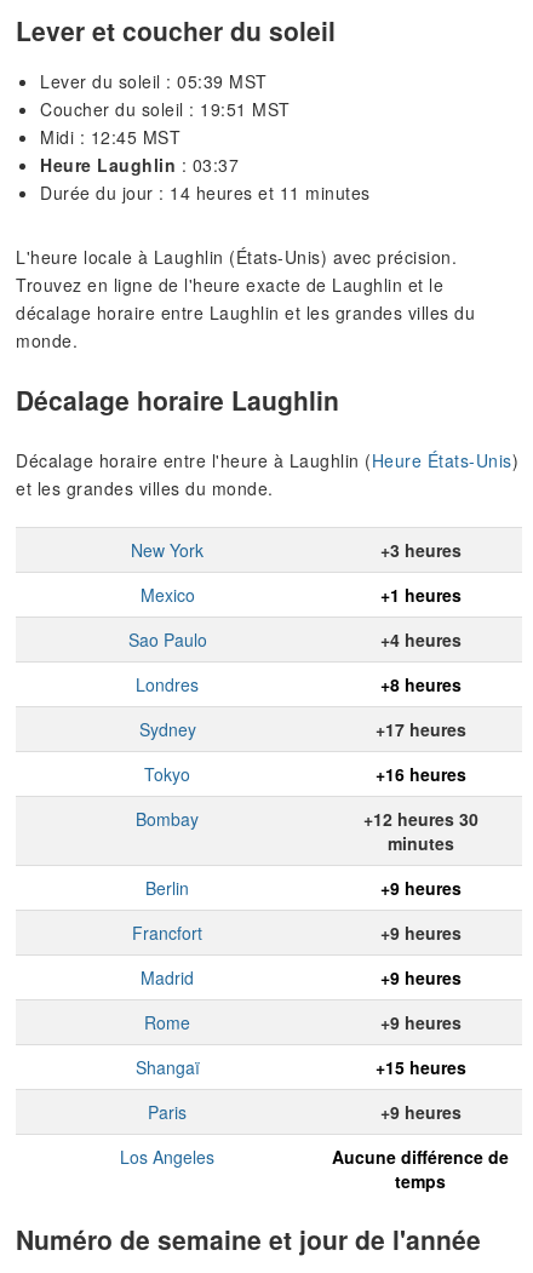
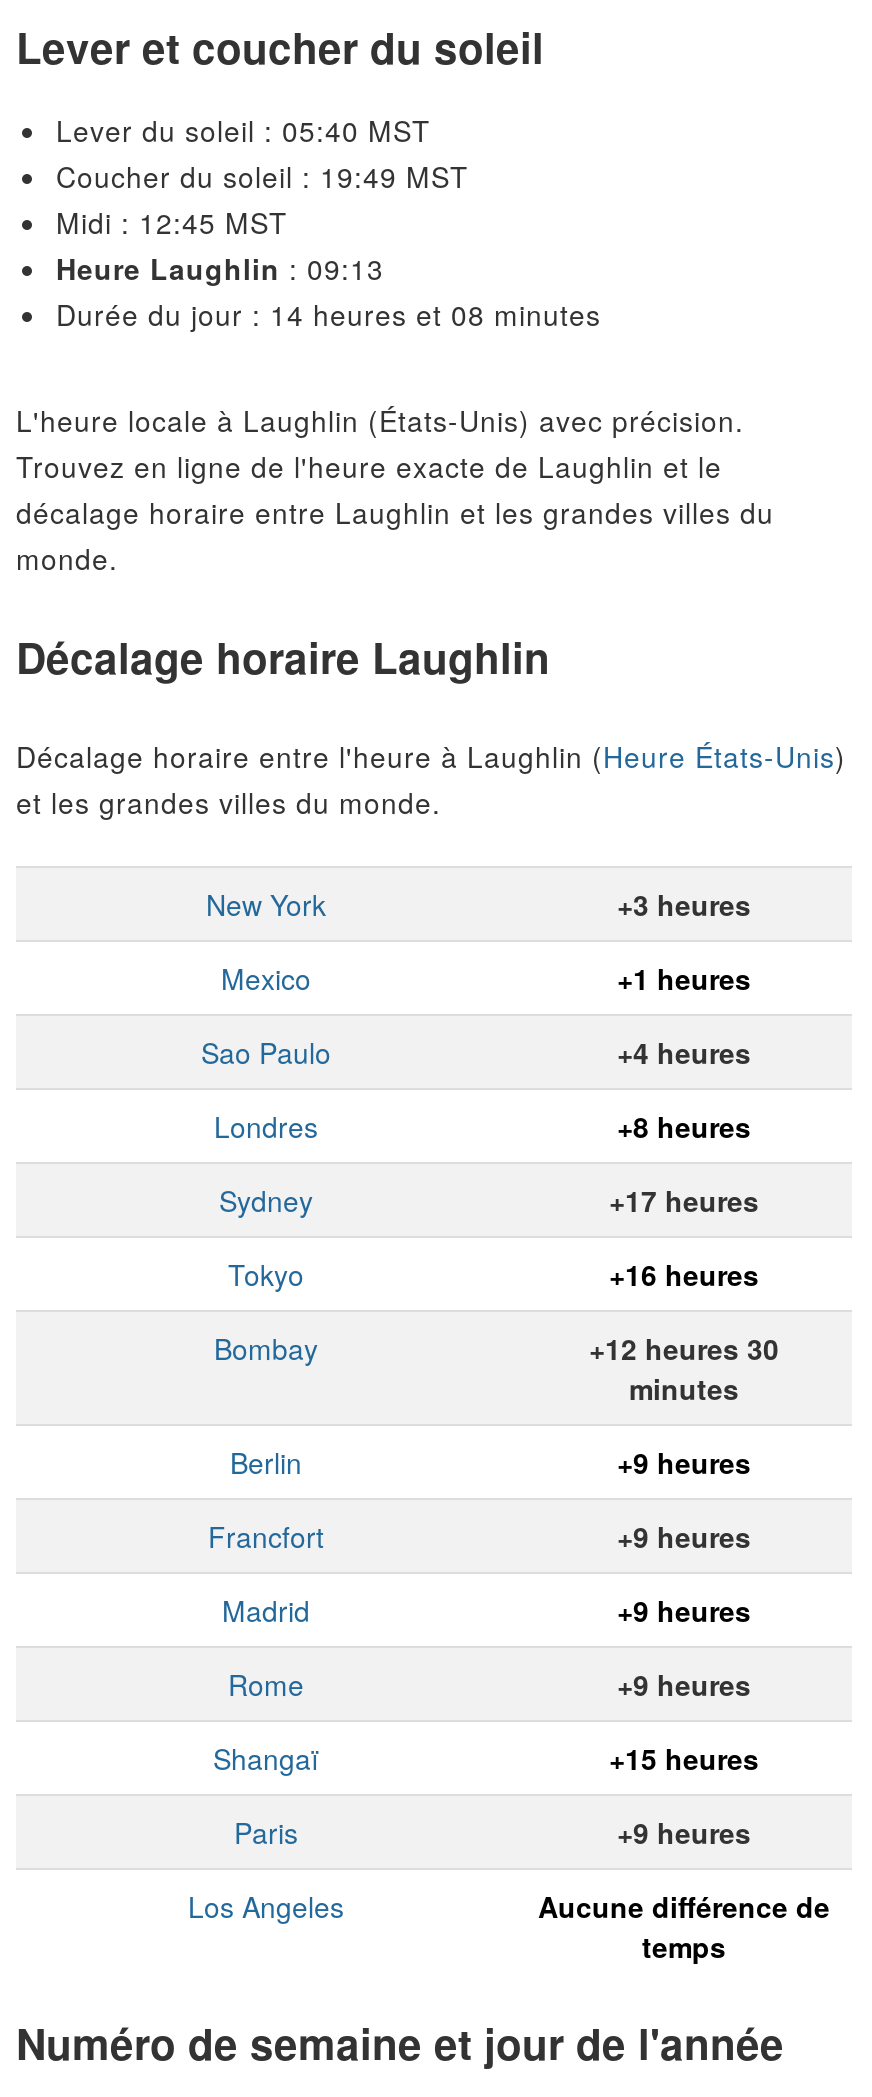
[40,69,267,93] Lever du soleil : 05:39 MST -> [56,110,431,150] Lever du soleil : 05:40 MST
[40,97,290,121] Coucher du soleil : 19:51 MST -> [56,156,469,196] Coucher du soleil : 19:49 MST
[40,152,239,177] Heure Laughlin: 03:37 -> [56,248,384,288] Heure Laughlin: 09:13
[40,180,370,205] Durée du jour : 14 heures et 11 minutes -> [56,294,601,334] Durée du jour : 14 heures et 08 minutes

